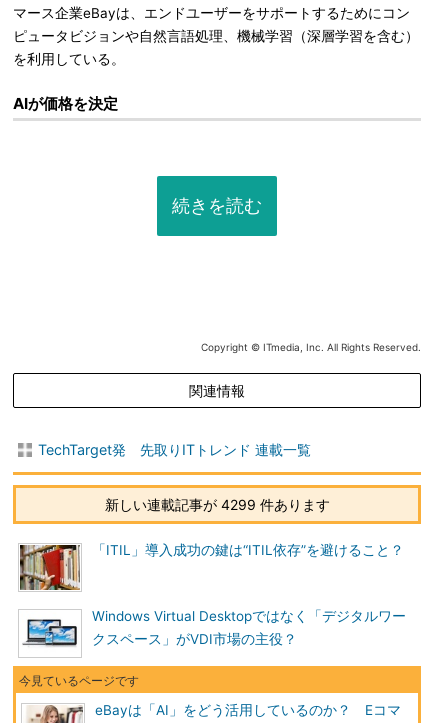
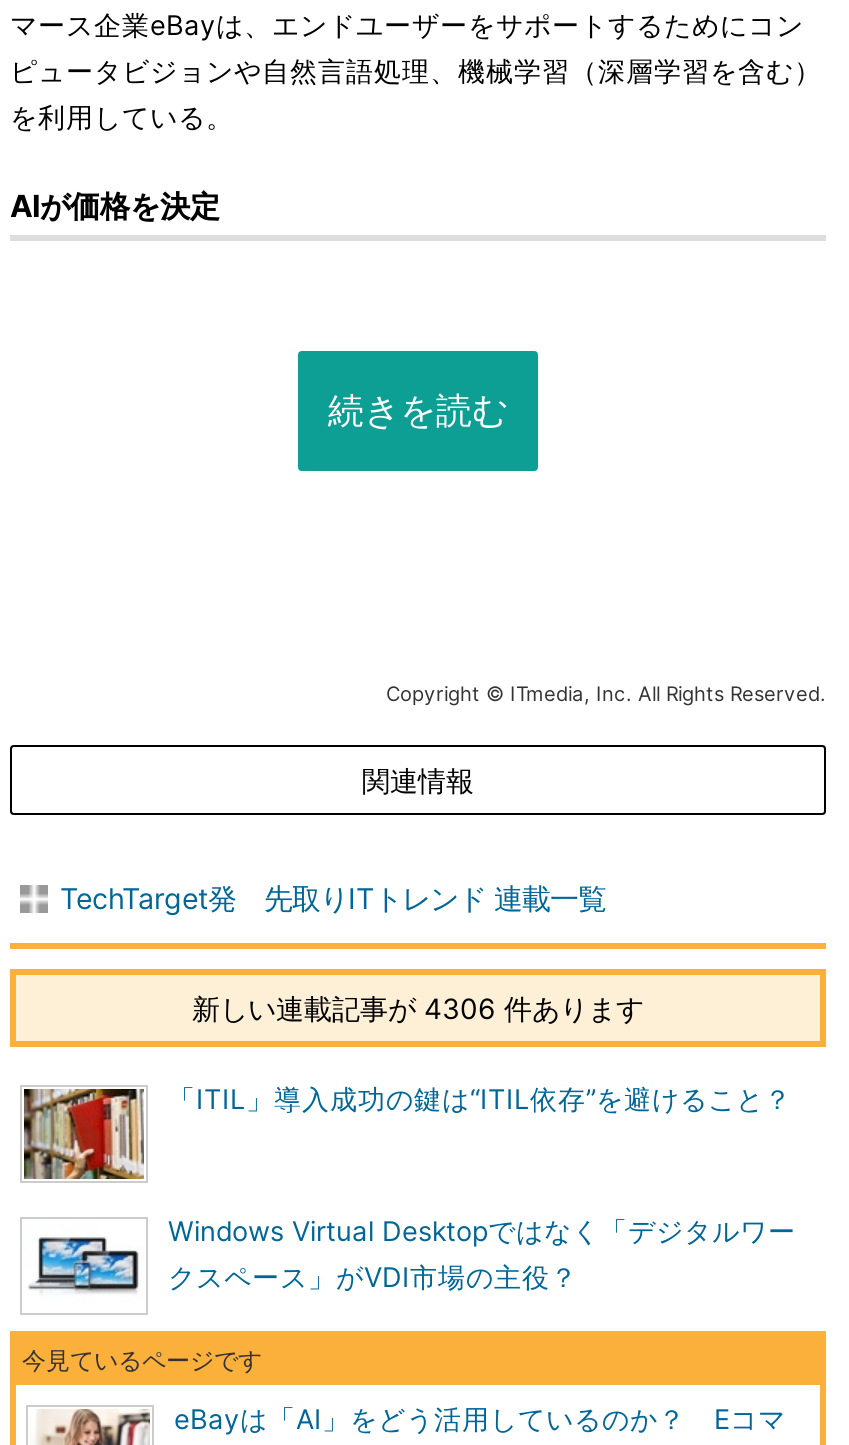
[104,496,329,513] 新しい連載記事が 4299 件あります -> [192,991,644,1025] 新しい連載記事が 4306 件あります

